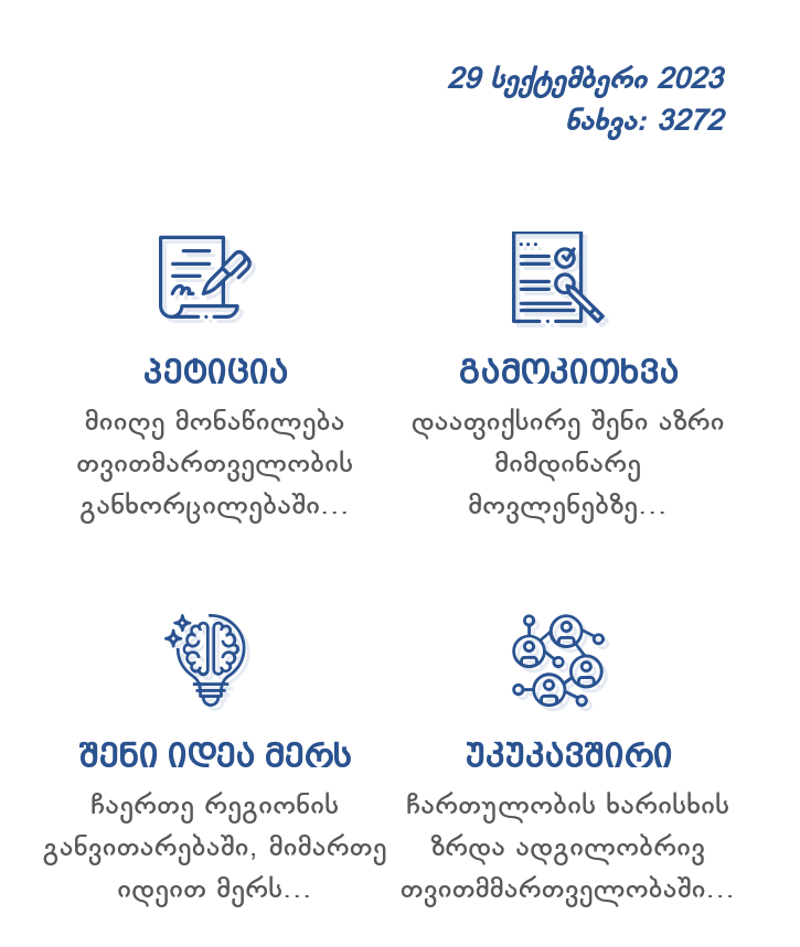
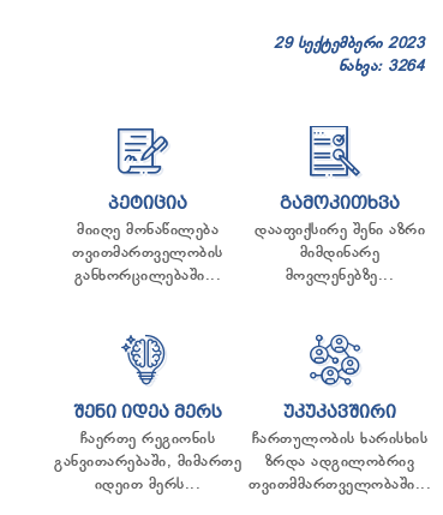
[565,104,723,141] ნახვა: 3272 -> [338,56,424,77] ნახვა: 3264

